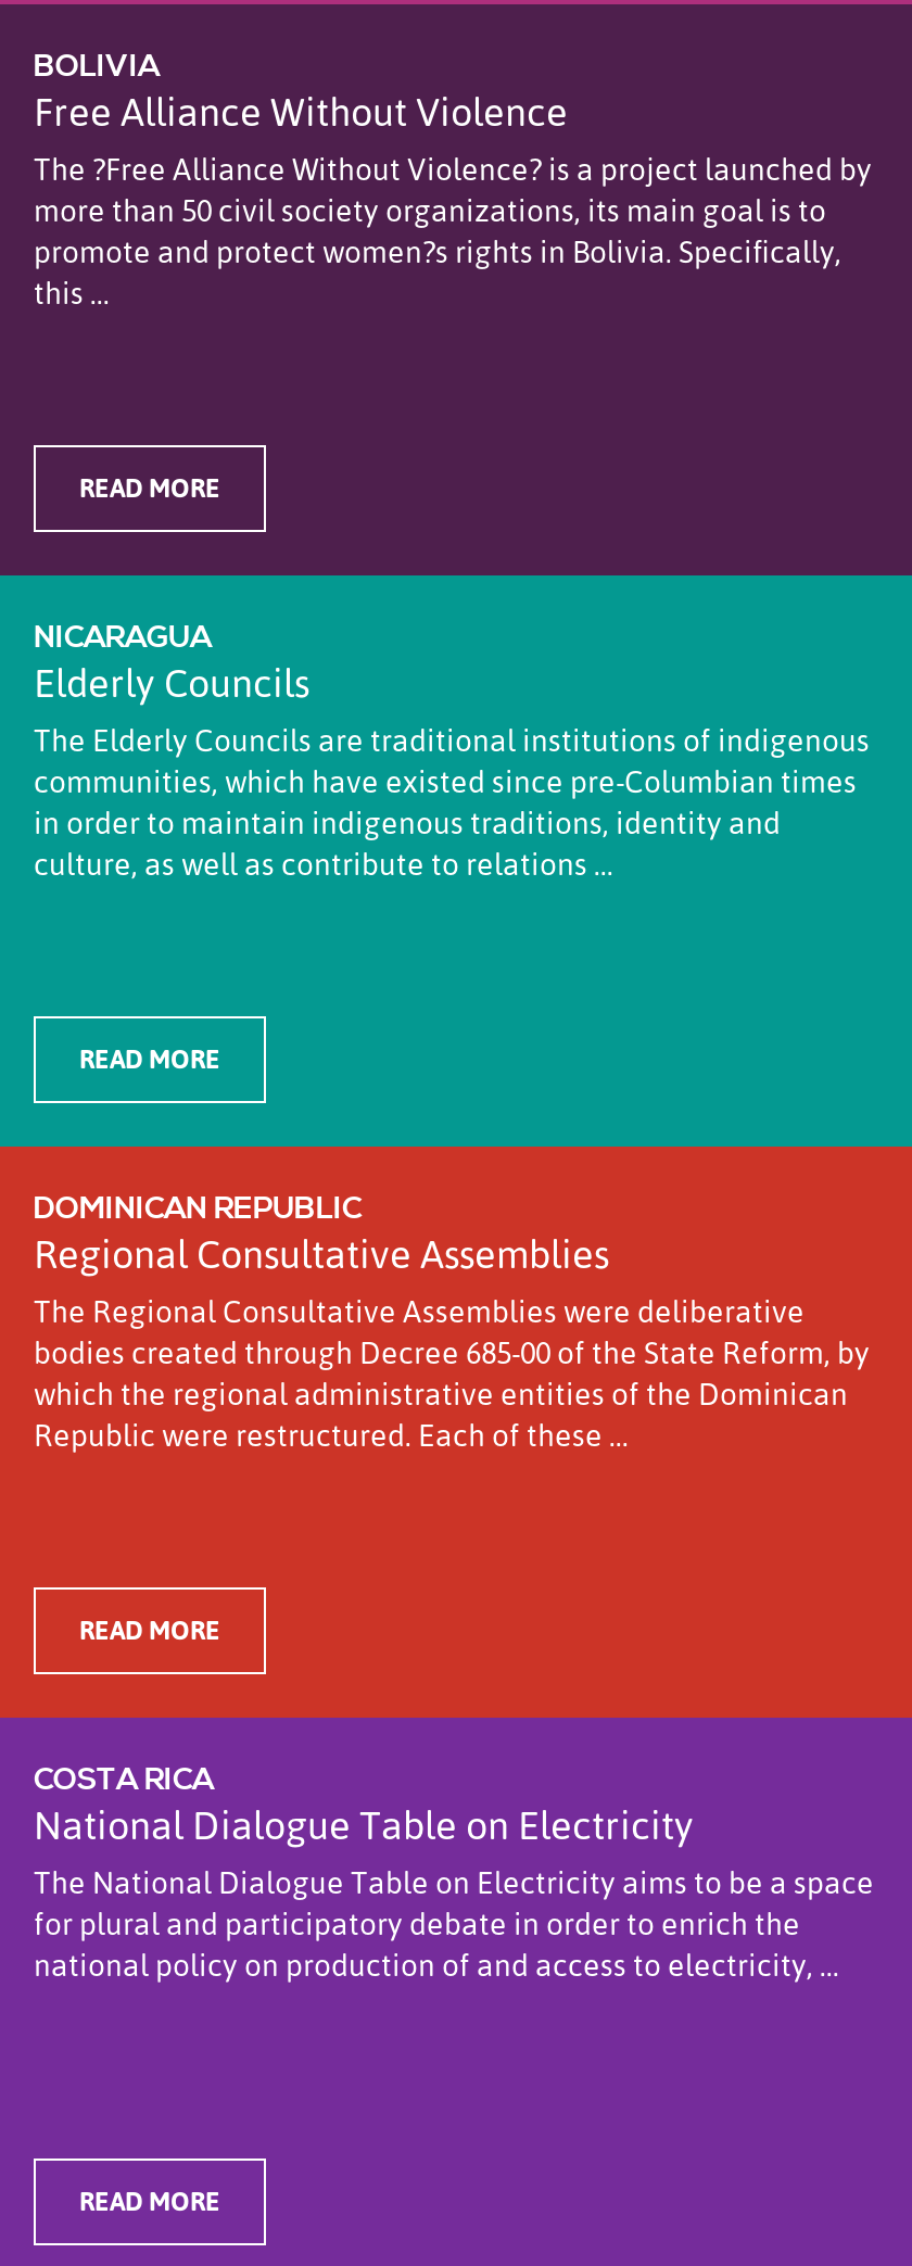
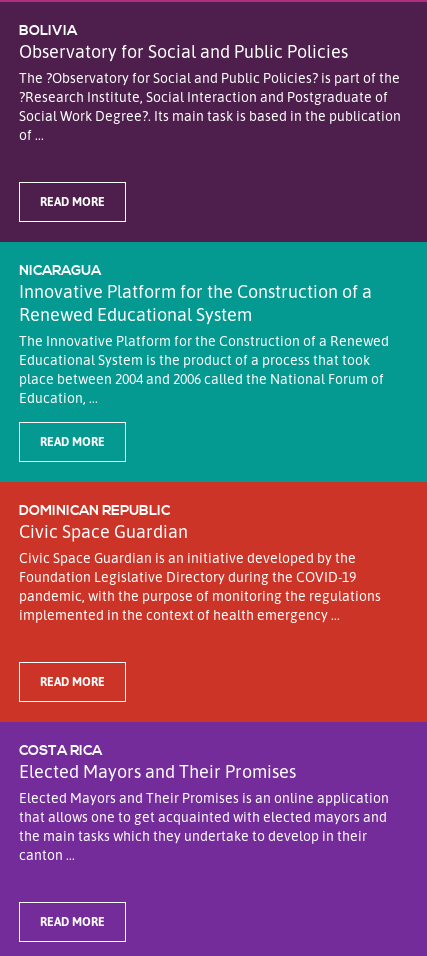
[34,88,872,311] Free Alliance Without Violence | The ?Free Alliance Without Violence? is a project launched by | more than 50 civil society organizations, its main goal is to | promote and protect women?s rights in Bolivia. Specifically, | this ... -> [19,40,401,143] Observatory for Social and Public Policies | The ?Observatory for Social and Public Policies? is part of the | ?Research Institute, Social Interaction and Postgraduate of | Social Work Degree?. Its main task is based in the publication | of ...
[34,659,870,882] Elderly Councils | The Elderly Councils are traditional institutions of indigenous | communities, which have existed since pre-Columbian times | in order to maintain indigenous traditions, identity and | culture, as well as contribute to relations ... -> [19,280,389,406] Innovative Platform for the Construction of a | Renewed Educational System | The Innovative Platform for the Construction of a Renewed | Educational System is the product of a process that took | place between 2004 and 2006 called the National Forum of | Education, ...
[34,1230,870,1453] Regional Consultative Assemblies | The Regional Consultative Assemblies were deliberative | bodies created through Decree 685-00 of the State Reform, by | which the regional administrative entities of the Dominican | Republic were restructured. Each of these ... -> [19,520,381,623] Civic Space Guardian | Civic Space Guardian is an initiative developed by the | Foundation Legislative Directory during the COVID-19 | pandemic, with the purpose of monitoring the regulations | implemented in the context of health emergency ...
[34,1801,874,1983] National Dialogue Table on Electricity | The National Dialogue Table on Electricity aims to be a space | for plural and participatory debate in order to enrich the | national policy on production of and access to electricity, ... -> [19,760,389,863] Elected Mayors and Their Promises | Elected Mayors and Their Promises is an online application | that allows one to get acquainted with elected mayors and | the main tasks which they undertake to develop in their | canton ...

